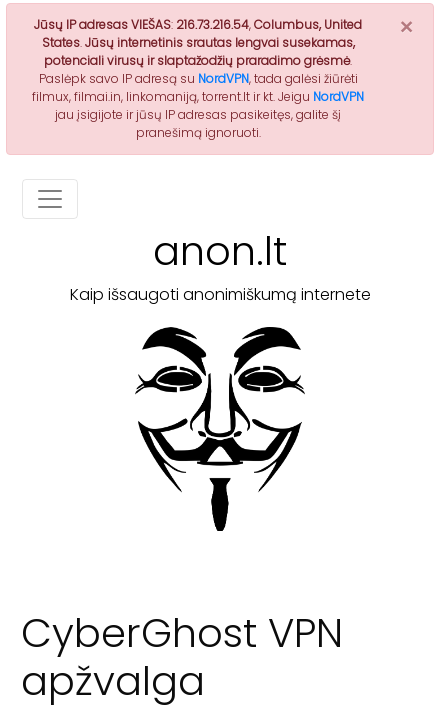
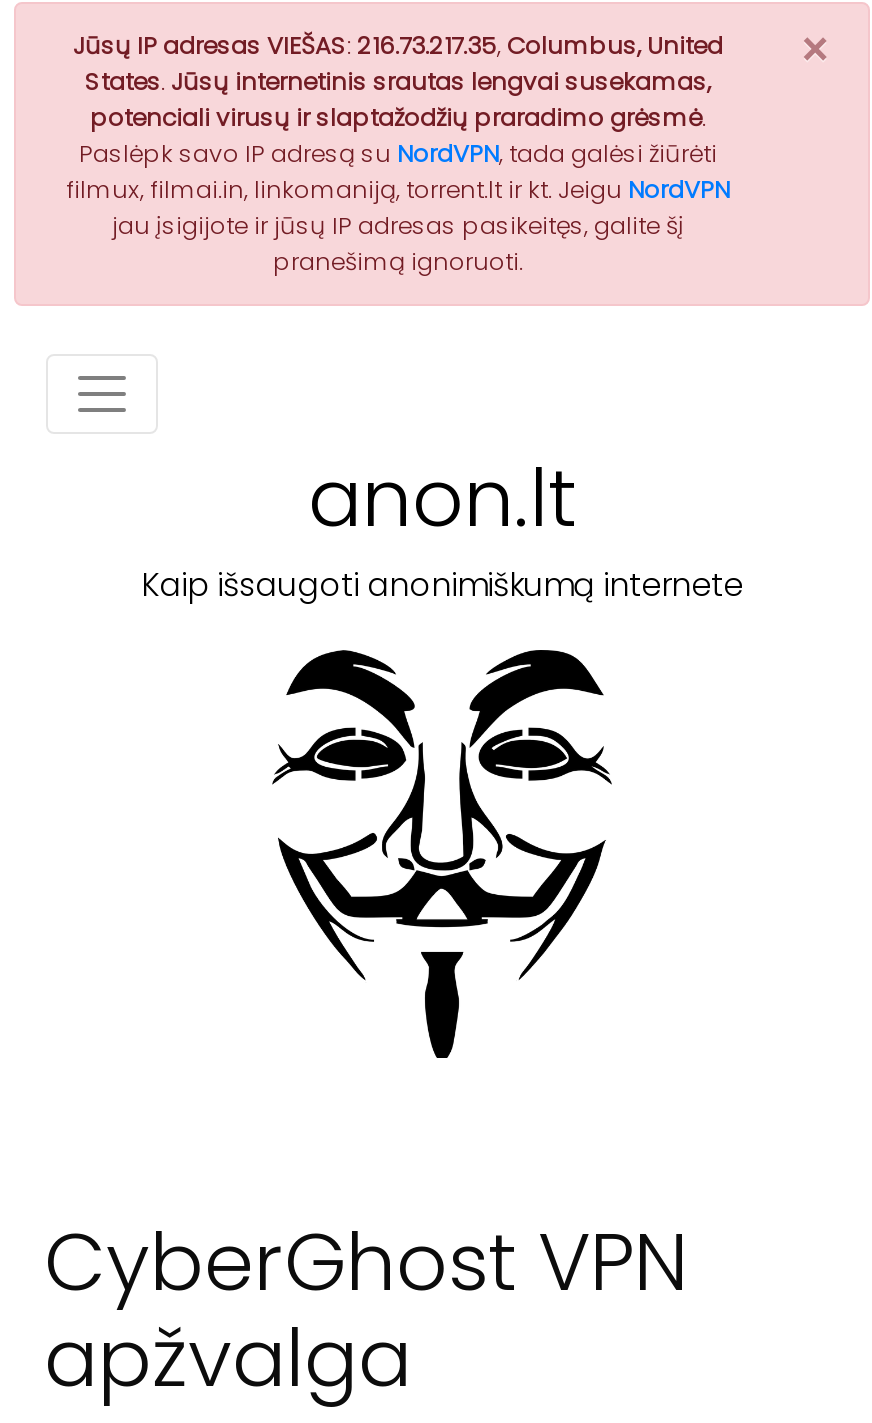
[34,16,362,33] Jūsų IP adresas VIEŠAS: 216.73.216.54, Columbus, United -> [73,28,723,62] Jūsų IP adresas VIEŠAS: 216.73.217.35, Columbus, United

